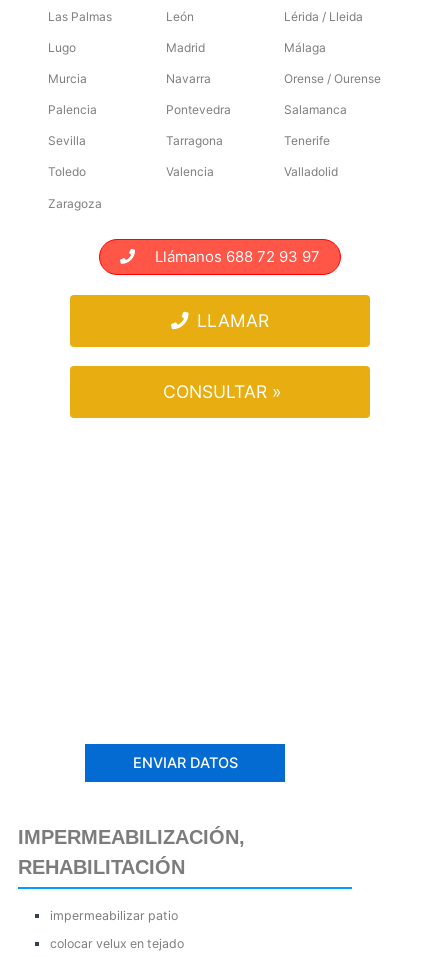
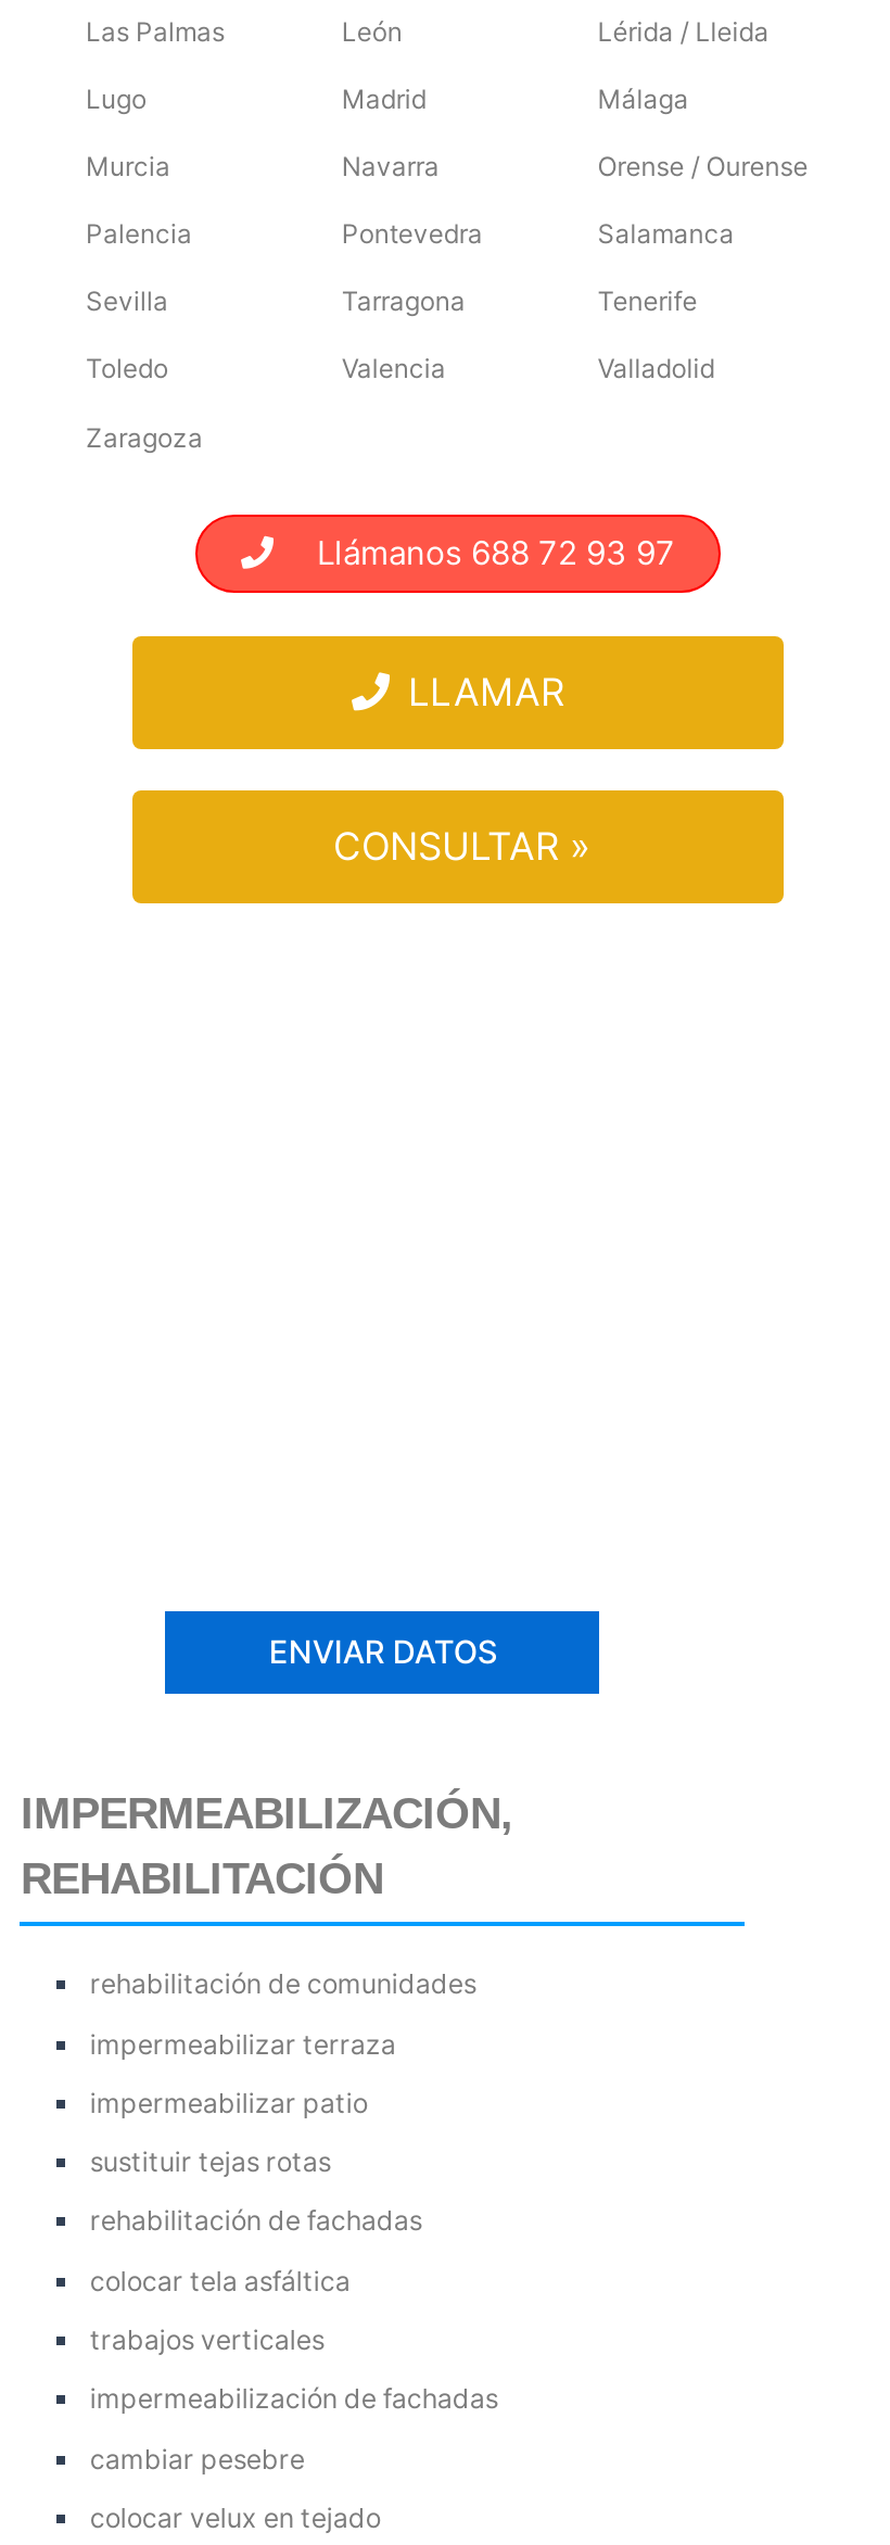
none -> [90,1968,476,2060] rehabilitación de comunidades | impermeabilizar terraza
none -> [90,2146,498,2475] sustituir tejas rotas | rehabilitación de fachadas | colocar tela asfáltica | trabajos verticales | impermeabilización de fachadas | cambiar pesebre

